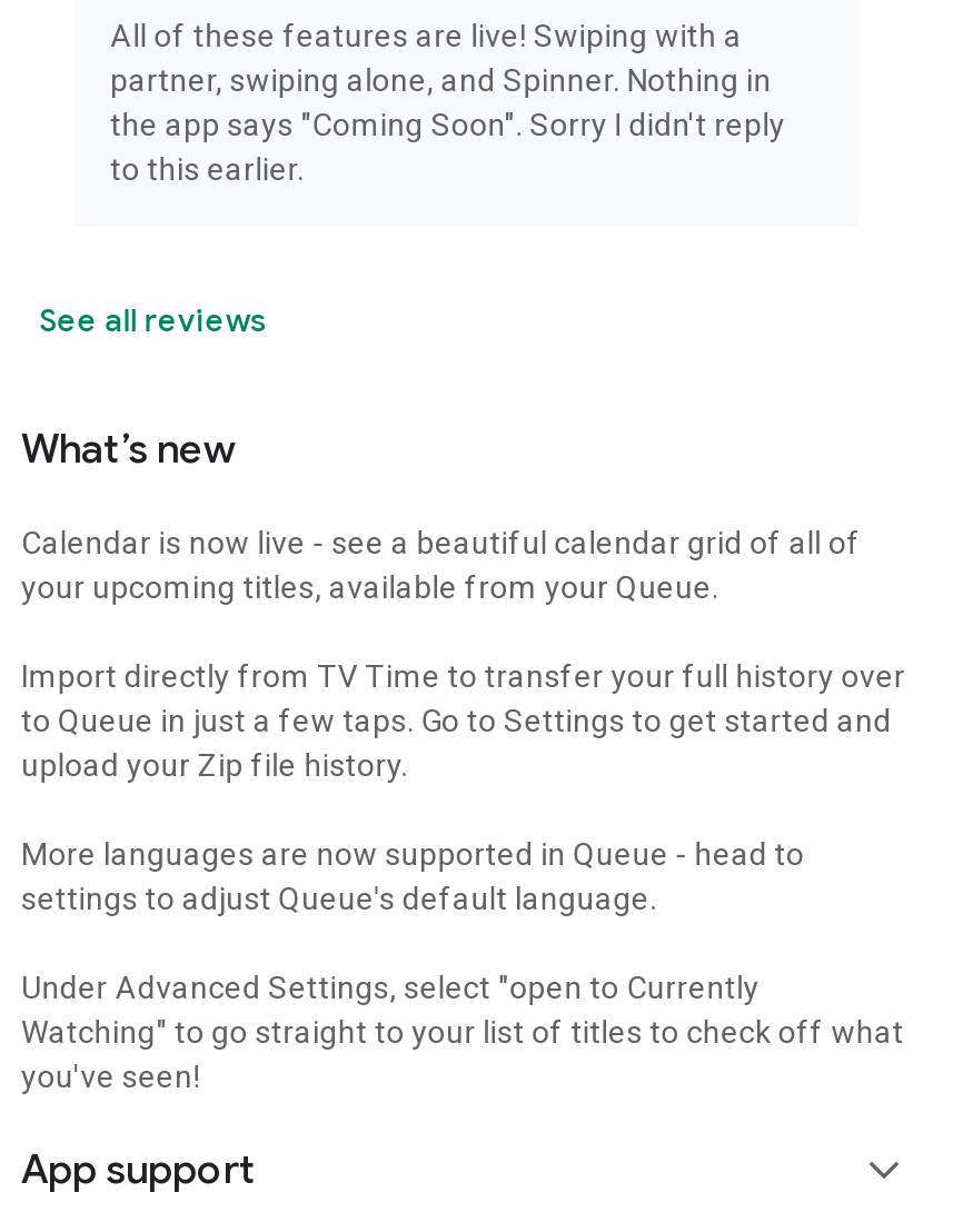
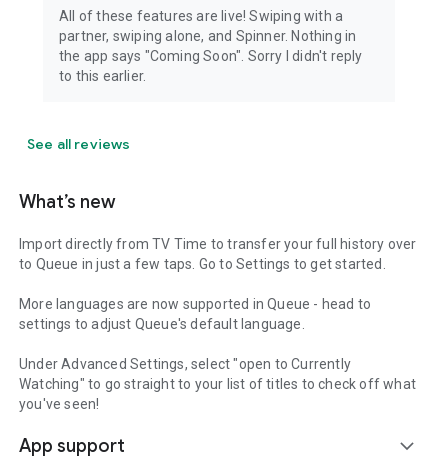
[21,525,860,605] Calendar is now live - see a beautiful calendar grid of all of | your upcoming titles, available from your Queue. -> none
[21,703,892,783] to Queue in just a few taps. Go to Settings to get started and | upload your Zip file history. -> [19,256,386,272] to Queue in just a few taps. Go to Settings to get started.

